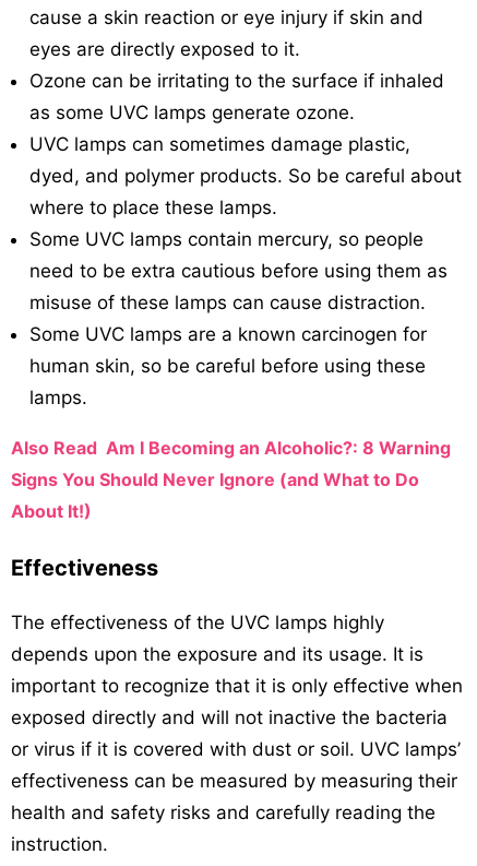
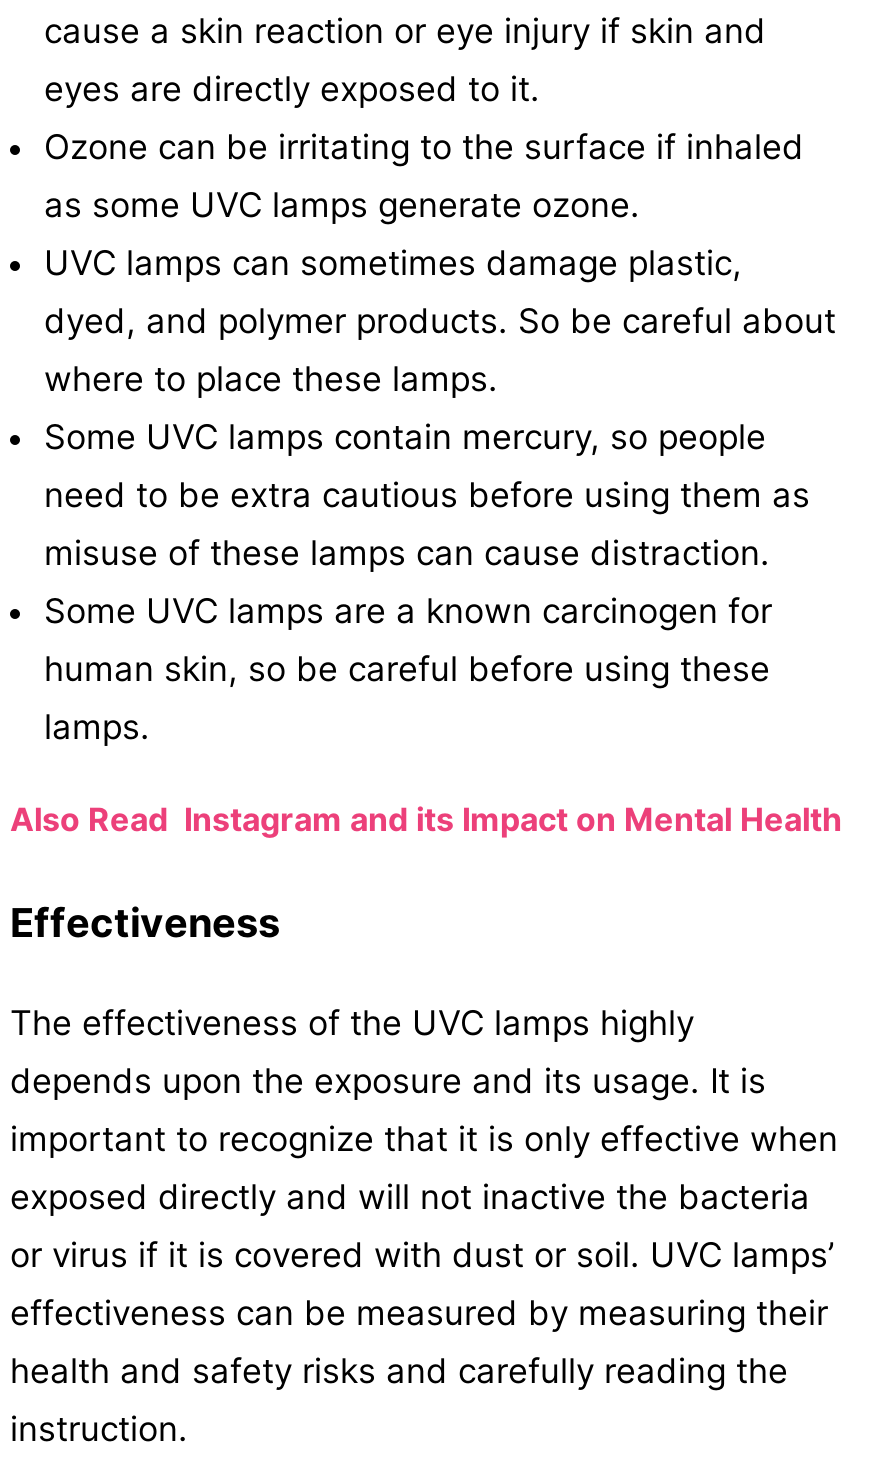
[11,436,451,522] Also Read Am I Becoming an Alcoholic?: 8 Warning | Signs You Should Never Ignore (and What to Do | About It!) -> [10,798,842,838] Also Read Instagram and its Impact on Mental Health

